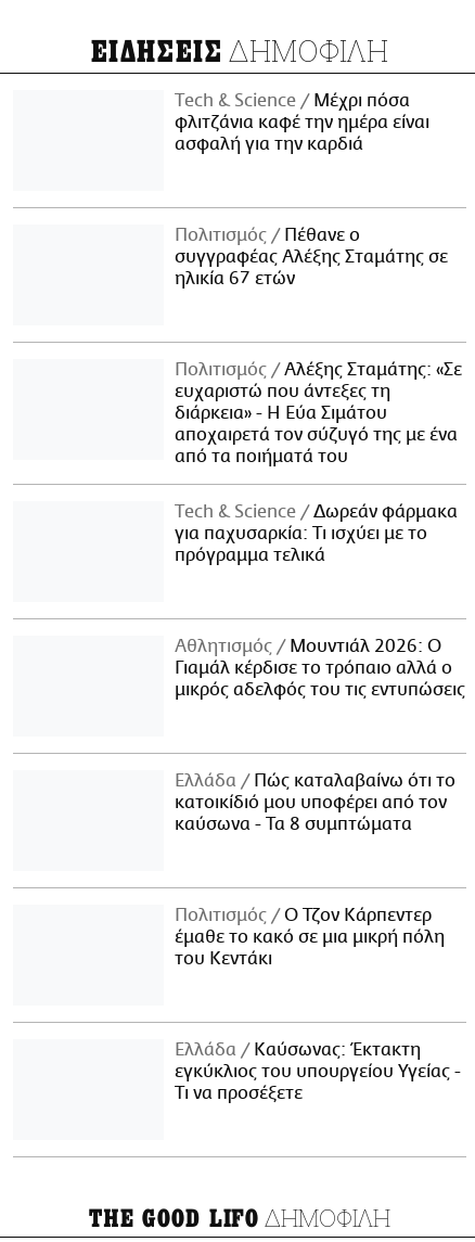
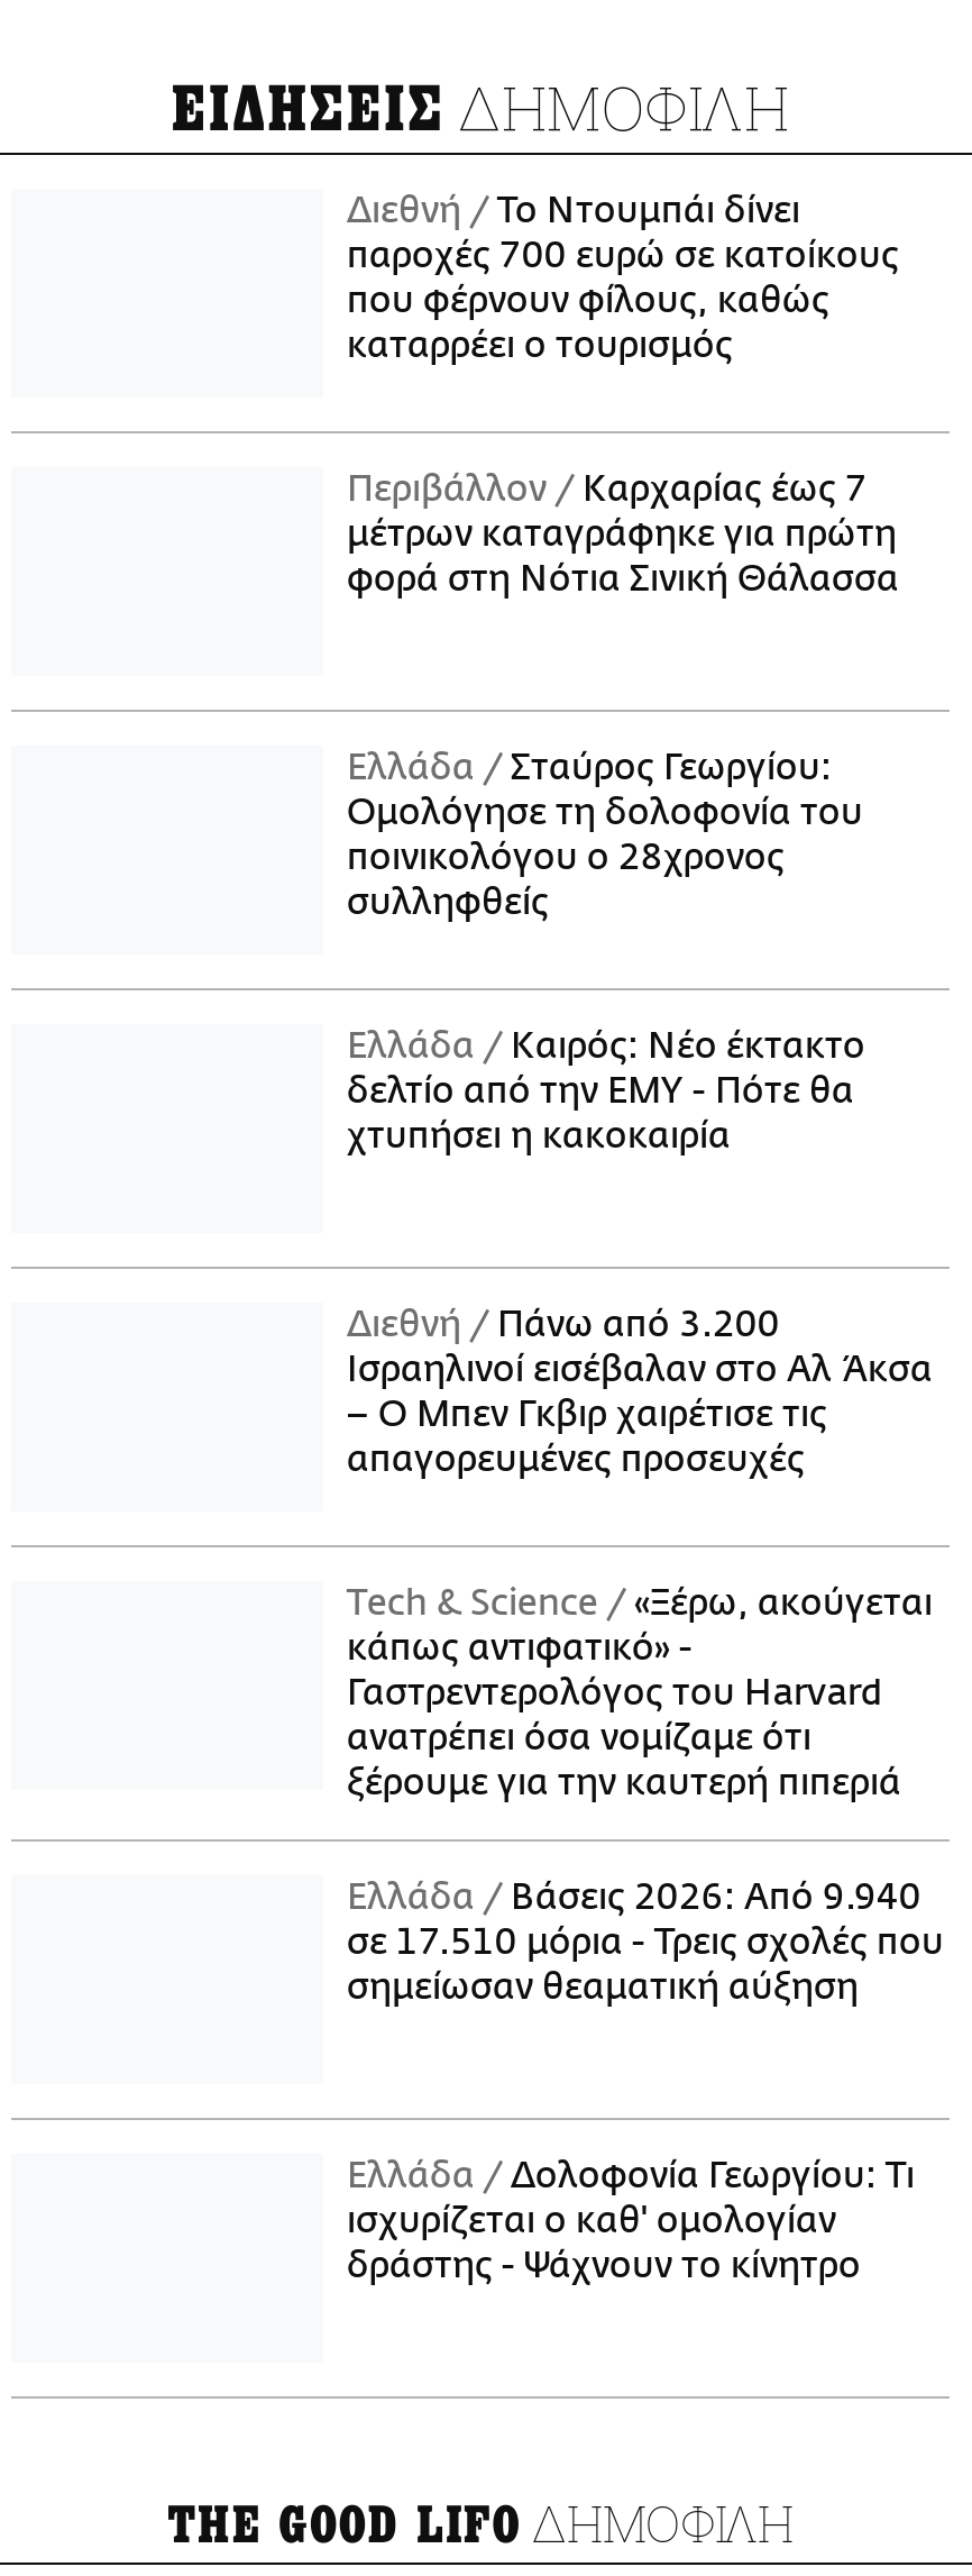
[175,92,430,154] Τech & Science Μέχρι πόσα | φλιτζάνια καφέ την ημέρα είναι | ασφαλή για την καρδιά -> [346,192,899,367] Διεθνή Το Ντουμπάι δίνει | παροχές 700 ευρώ σε κατοίκους | που φέρνουν φίλους, καθώς | καταρρέει ο τουρισμός
[175,226,448,289] Πολιτισμός Πέθανε ο | συγγραφέας Αλέξης Σταμάτης σε | ηλικία 67 ετών -> [346,470,899,600] Περιβάλλον Καρχαρίας έως 7 | μέτρων καταγράφηκε για πρώτη | φορά στη Νότια Σινική Θάλασσα
[175,360,462,467] Πολιτισμός Αλέξης Σταμάτης: «Σε | ευχαριστώ που άντεξες τη | διάρκεια» - Η Εύα Σιμάτου | αποχαιρετά τον σύζυγό της με ένα | από τα ποιήματά του -> [346,748,863,923] Ελλάδα Σταύρος Γεωργίου: | Ομολόγησε τη δολοφονία του | ποινικολόγου ο 28χρονος | συλληφθείς
[175,502,458,565] Τech & Science Δωρεάν φάρμακα | για παχυσαρκία: Τι ισχύει με το | πρόγραμμα τελικά -> [346,1026,865,1157] Ελλάδα Καιρός: Νέο έκτακτο | δελτίο από την ΕΜΥ - Πότε θα | χτυπήσει η κακοκαιρία
[175,637,466,700] Αθλητισμός Μουντιάλ 2026: Ο | Γιαμάλ κέρδισε το τρόπαιο αλλά ο | μικρός αδελφός του τις εντυπώσεις -> [346,1305,932,1480] Διεθνή Πάνω από 3.200 | Ισραηλινοί εισέβαλαν στο Αλ Άκσα | – Ο Μπεν Γκβιρ χαιρέτισε τις | απαγορευμένες προσευχές
[175,771,456,834] Ελλάδα Πώς καταλαβαίνω ότι το | κατοικίδιό μου υποφέρει από τον | καύσωνα - Τα 8 συμπτώματα -> [346,1583,932,1803] Τech & Science «Ξέρω, ακούγεται | κάπως αντιφατικό» - | Γαστρεντερολόγος του Harvard | ανατρέπει όσα νομίζαμε ότι | ξέρουμε για την καυτερή πιπεριά
[175,906,445,968] Πολιτισμός Ο Τζον Κάρπεντερ | έμαθε το κακό σε μια μικρή πόλη | του Κεντάκι -> [346,1877,943,2007] Ελλάδα Βάσεις 2026: Από 9.940 | σε 17.510 μόρια - Τρεις σχολές που | σημείωσαν θεαματική αύξηση
[175,1040,461,1103] Ελλάδα Καύσωνας: Έκτακτη | εγκύκλιος του υπουργείου Υγείας - | Τι να προσέξετε -> [346,2155,914,2286] Ελλάδα Δολοφονία Γεωργίου: Τι | ισχυρίζεται ο καθ' ομολογίαν | δράστης - Ψάχνουν το κίνητρο

